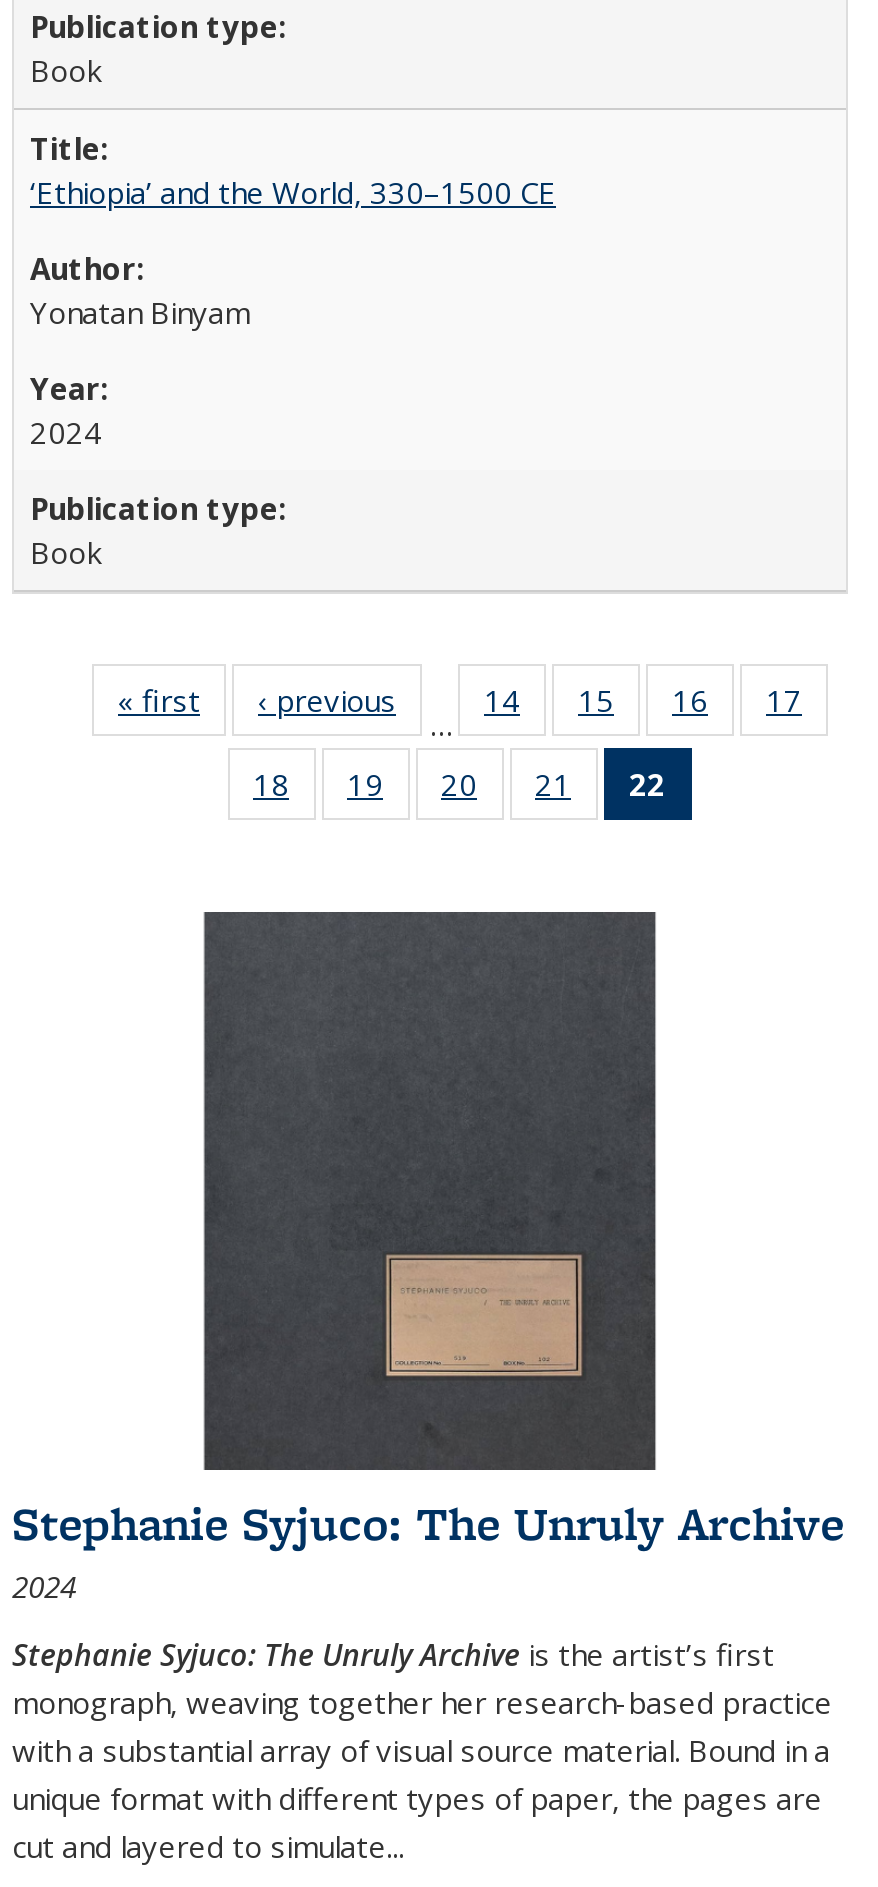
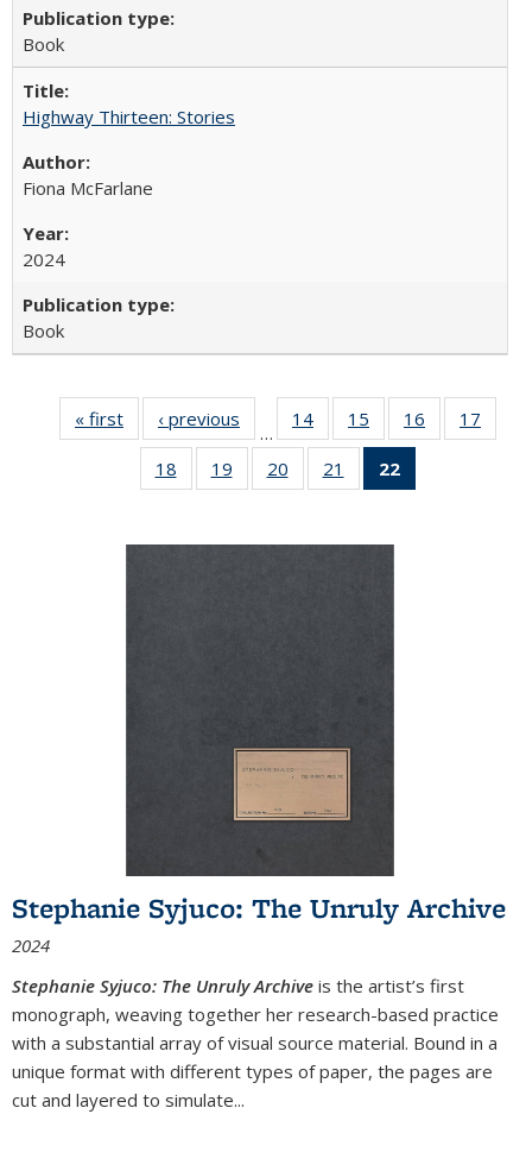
[30,172,556,212] ‘Ethiopia’ and the World, 330–1500 CE -> [23,105,235,128] Highway Thirteen: Stories
[30,292,250,332] Yonatan Binyam -> [23,176,153,200] Fiona McFarlane

